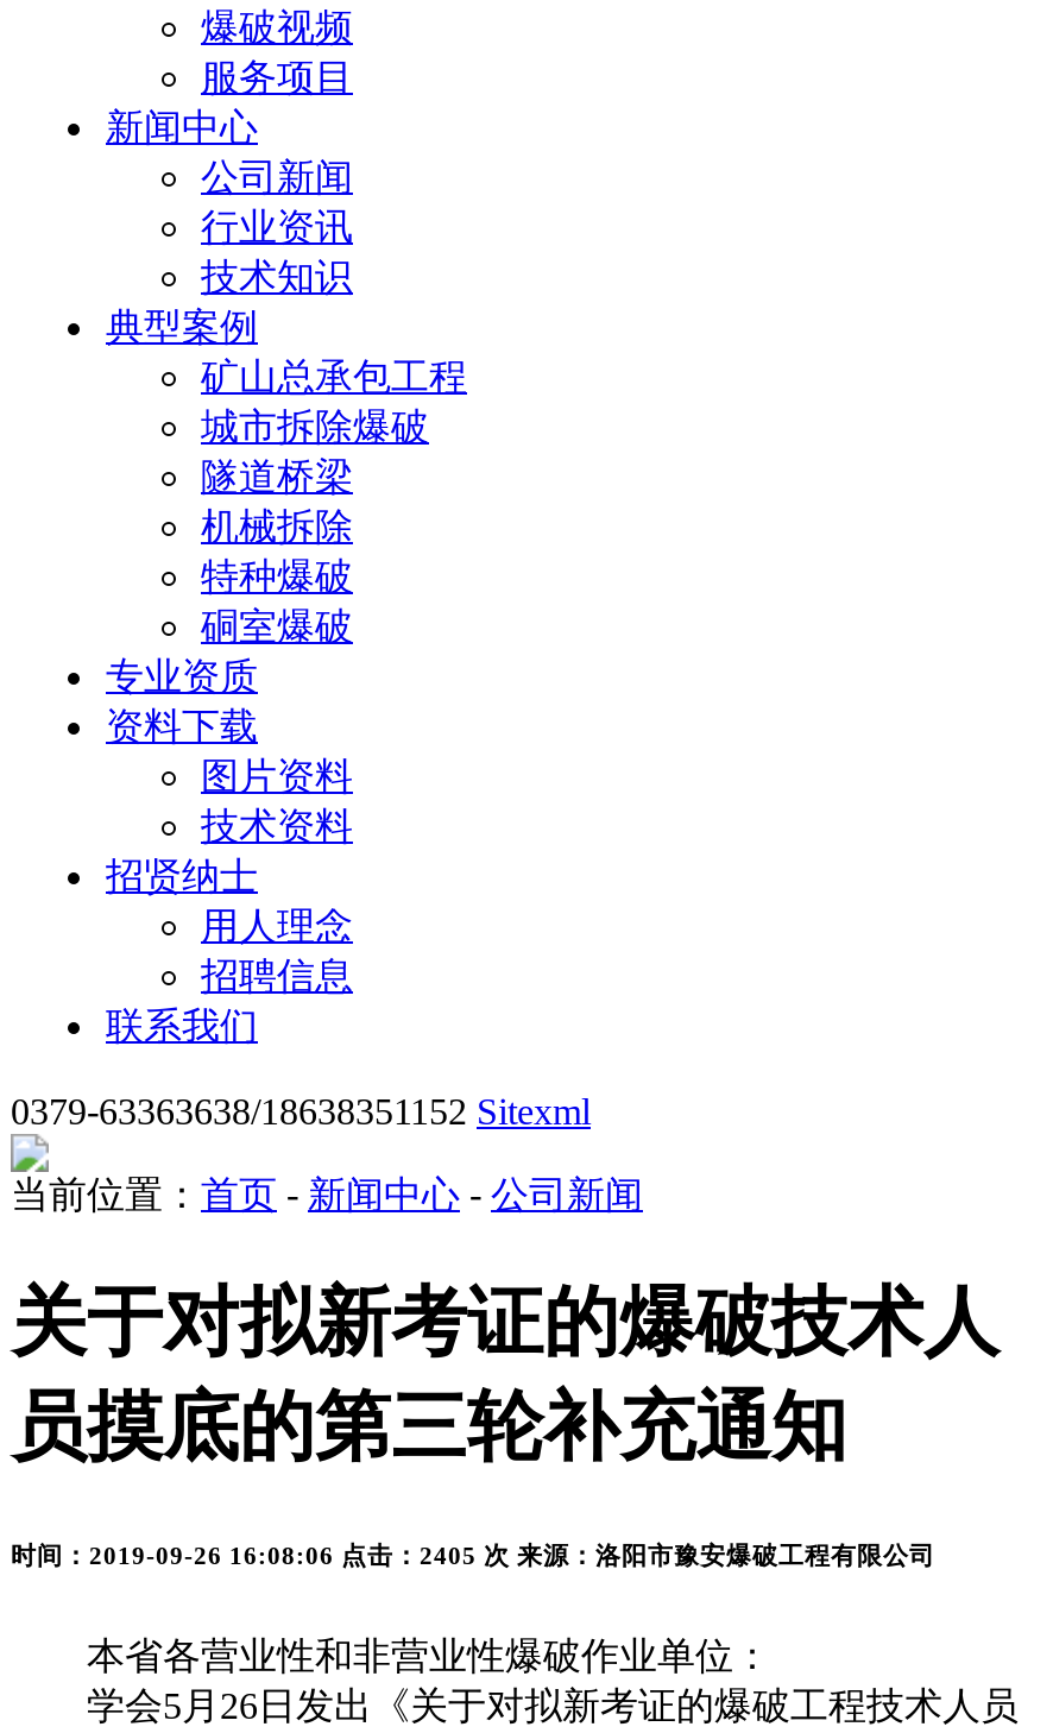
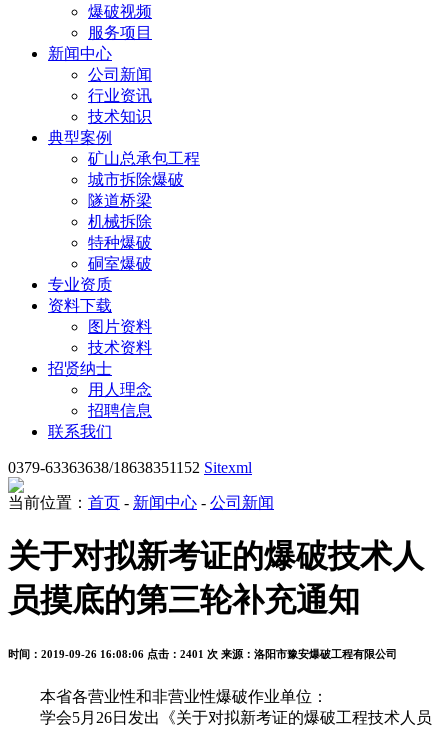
[11,1541,935,1570] 时间：2019-09-26 16:08:06 点击：2405 次 来源：洛阳市豫安爆破工程有限公司 -> [8,648,397,660] 时间：2019-09-26 16:08:06 点击：2401 次 来源：洛阳市豫安爆破工程有限公司

